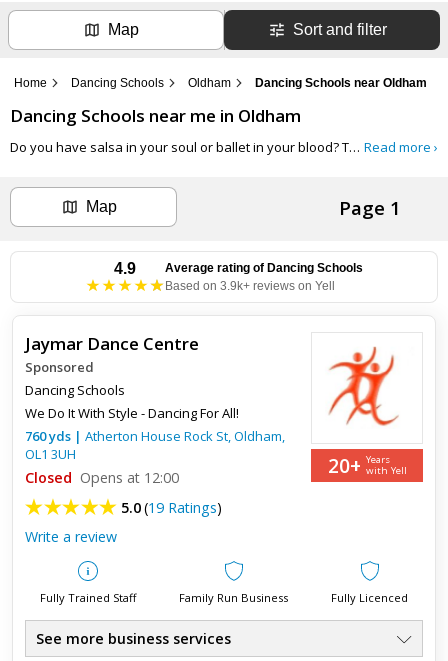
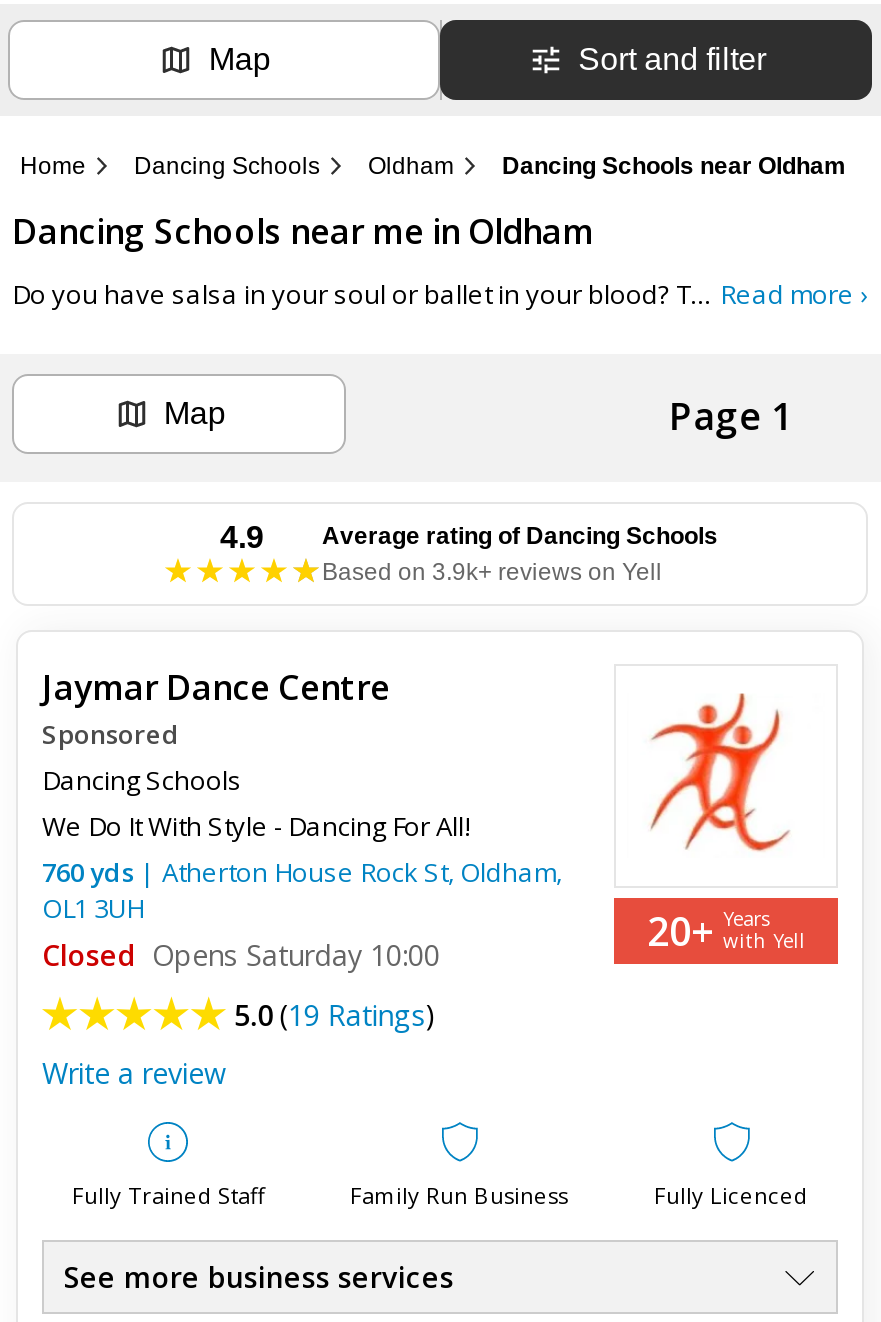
[25,468,179,487] Closed Opens at 12:00 -> [42,936,440,974] Closed Opens Saturday 10:00

